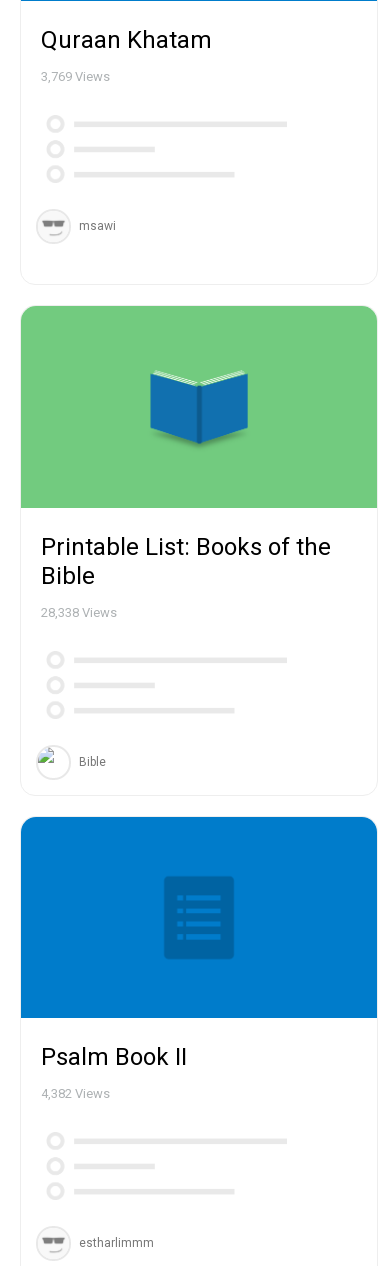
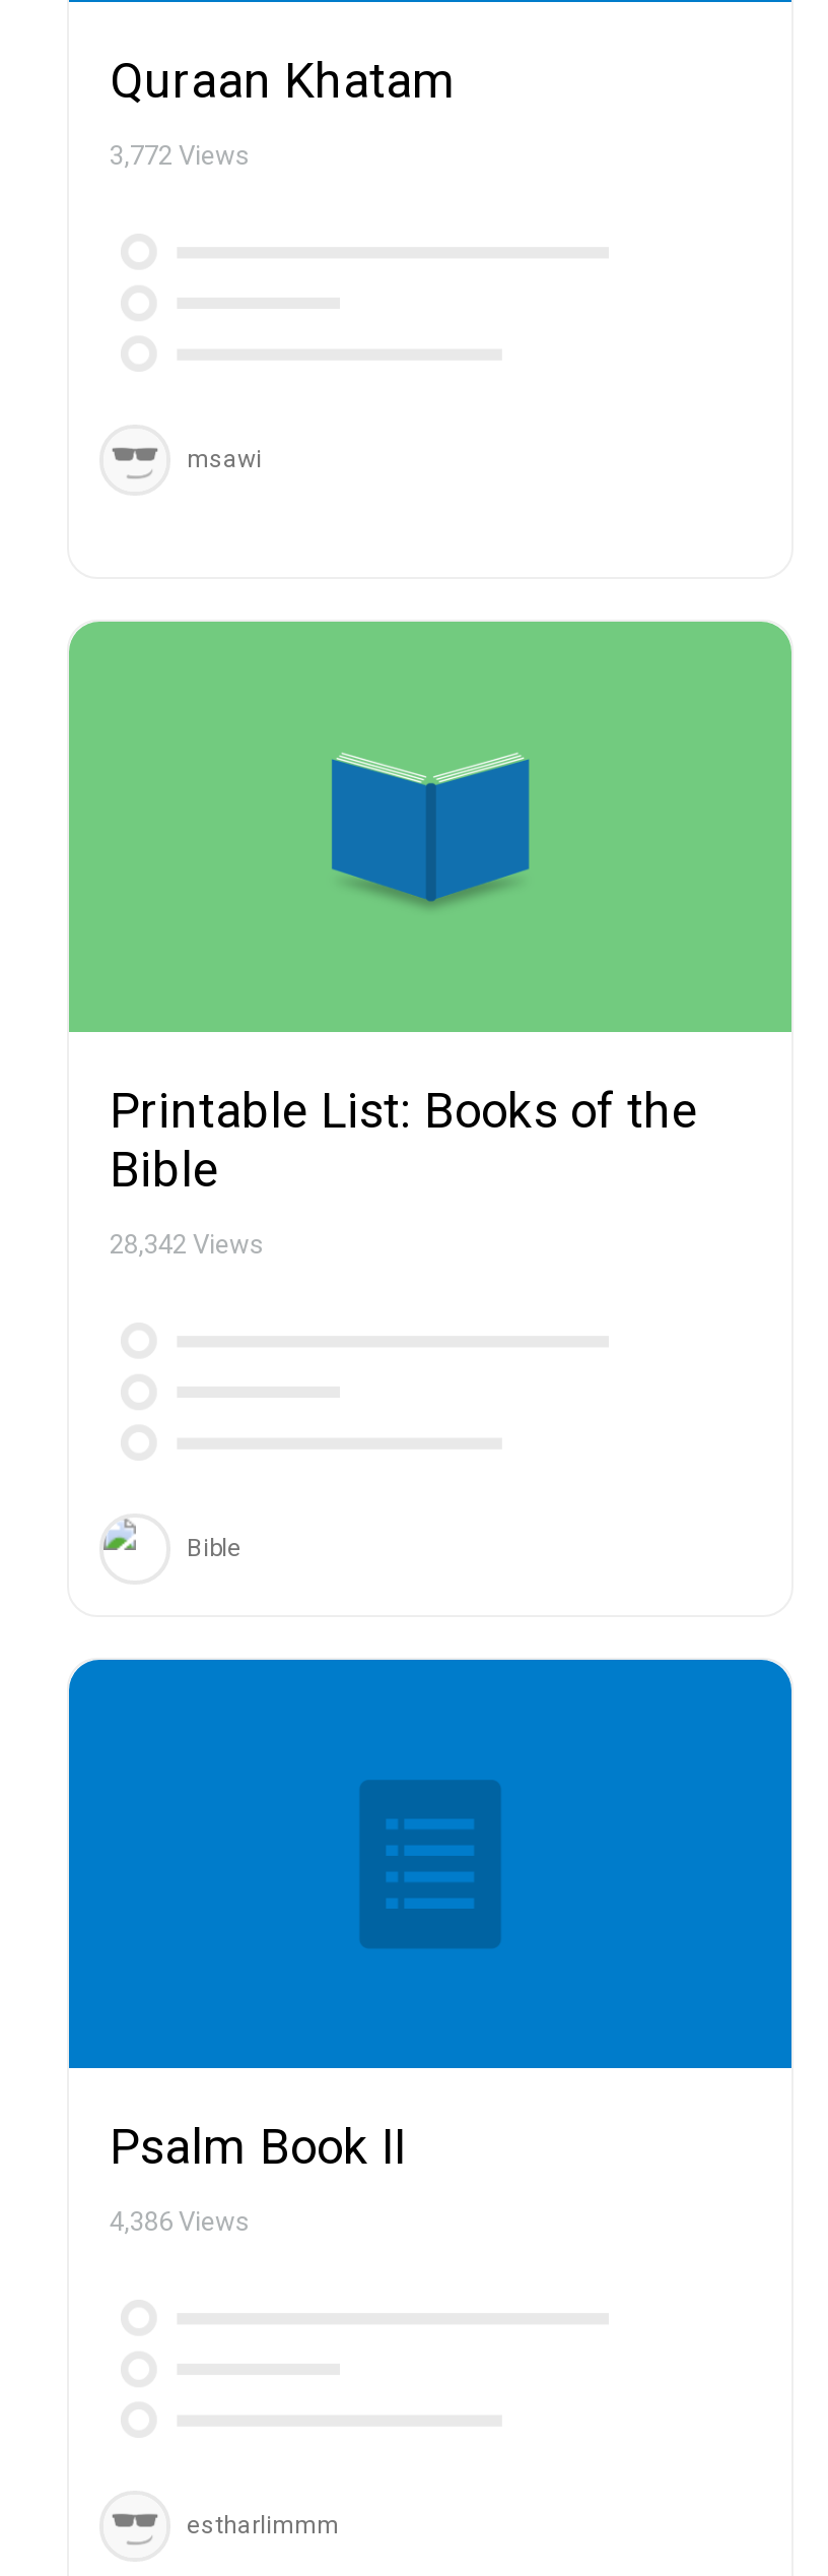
[41,69,110,84] 3,769 Views -> [110,140,250,170] 3,772 Views
[41,605,117,620] 28,338 Views -> [110,1228,264,1259] 28,342 Views
[41,1086,110,1101] 4,382 Views -> [110,2207,250,2237] 4,386 Views

